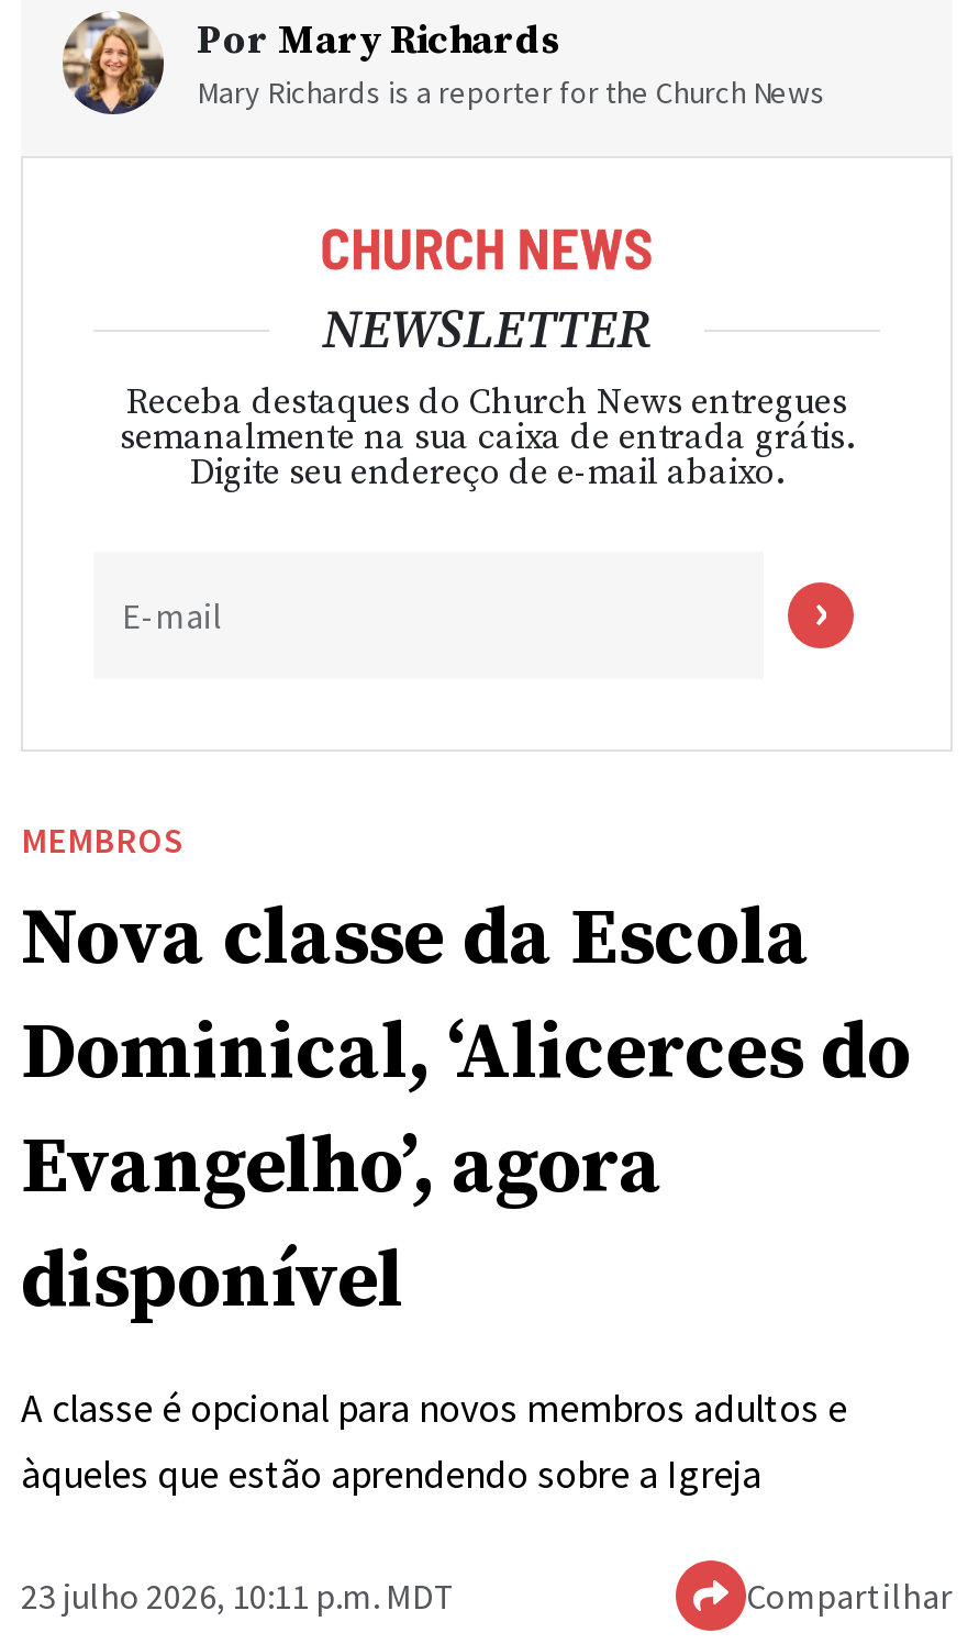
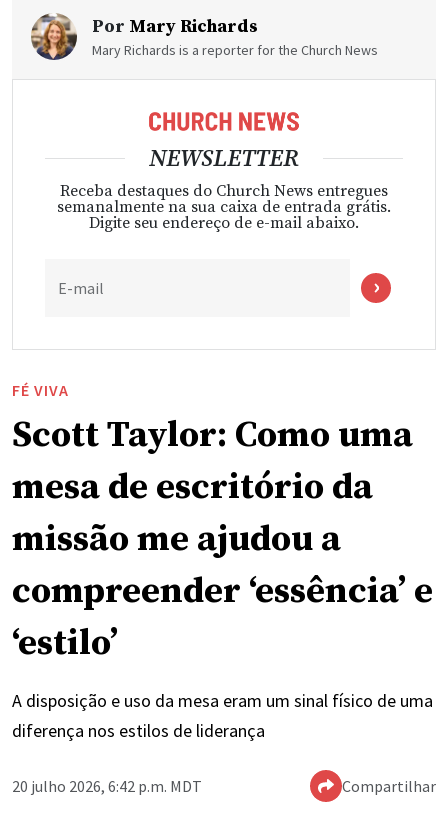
[21,818,911,1332] MEMBROS | Nova classe da Escola | Dominical, ‘Alicerces do | Evangelho’, agora | disponível -> [12,380,433,666] FÉ VIVA | Scott Taylor: Como uma | mesa de escritório da | missão me ajudou a | compreender ‘essência’ e | ‘estilo’
[21,1383,847,1499] A classe é opcional para novos membros adultos e | àqueles que estão aprendendo sobre a Igreja -> [12,689,433,742] A disposição e uso da mesa eram um sinal físico de uma | diferença nos estilos de liderança
[21,1574,456,1618] 23 julho 2026, 10:11 p.m. MDT -> [12,776,202,796] 20 julho 2026, 6:42 p.m. MDT

